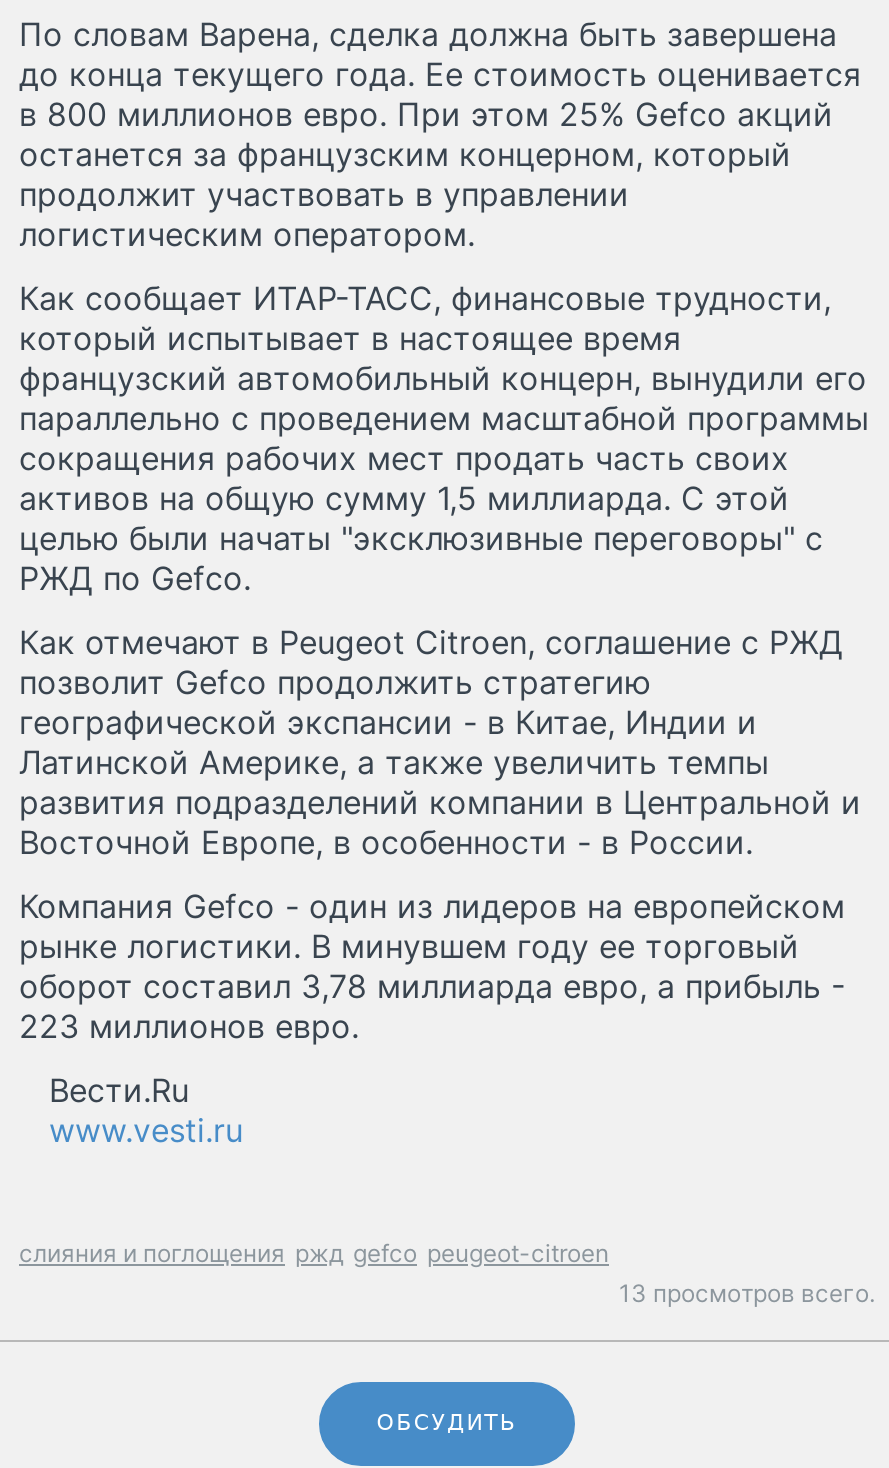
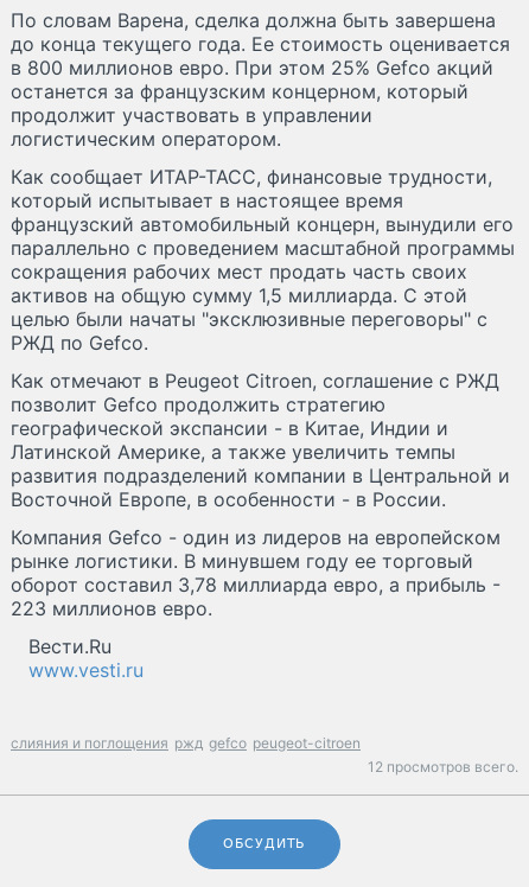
[619,1278,875,1308] 13 просмотров всего. -> [368,758,518,776] 12 просмотров всего.

